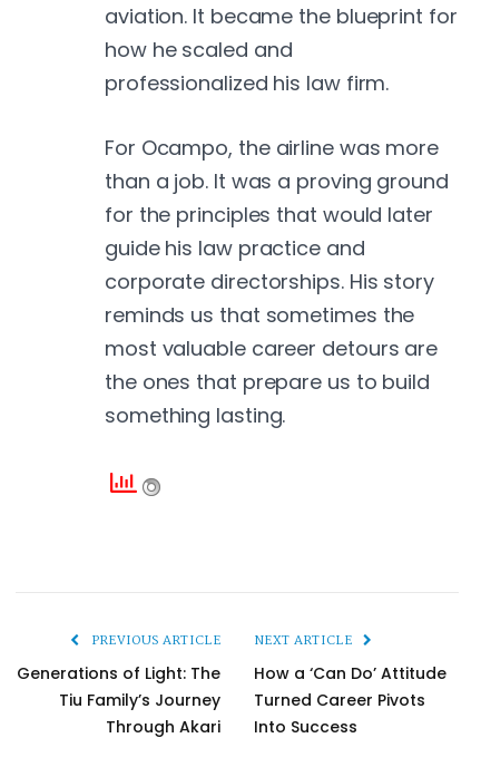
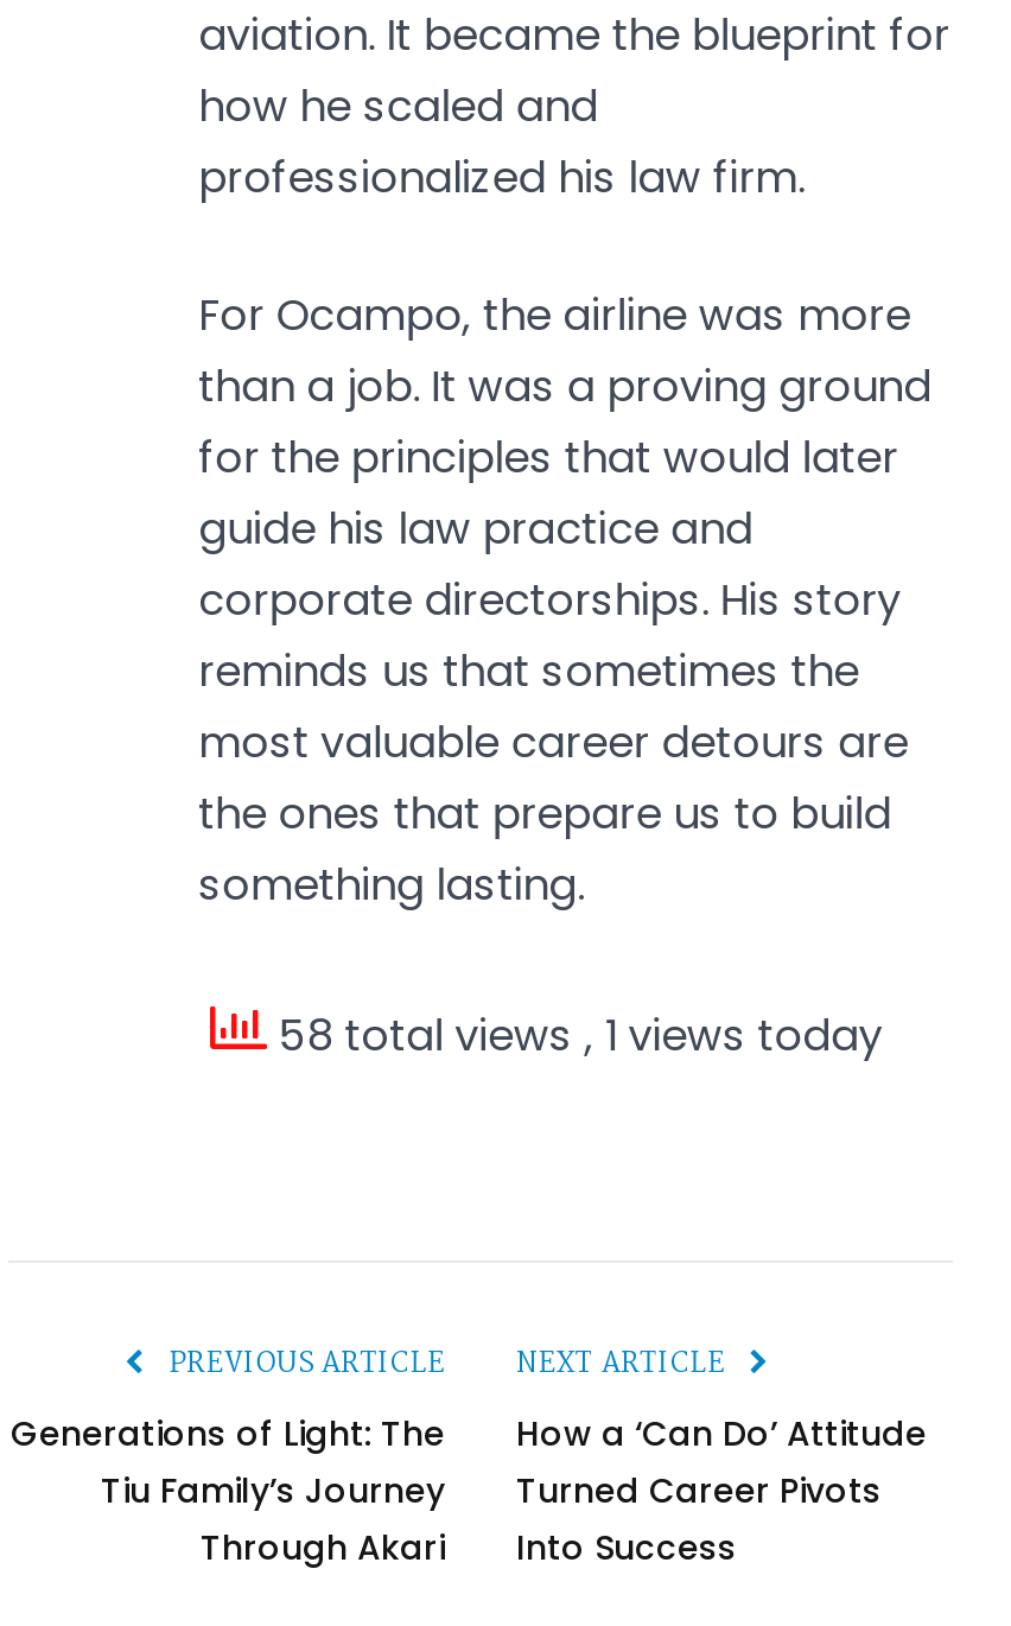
none -> [267,1004,882,1064] 58 total views, 1 views today

